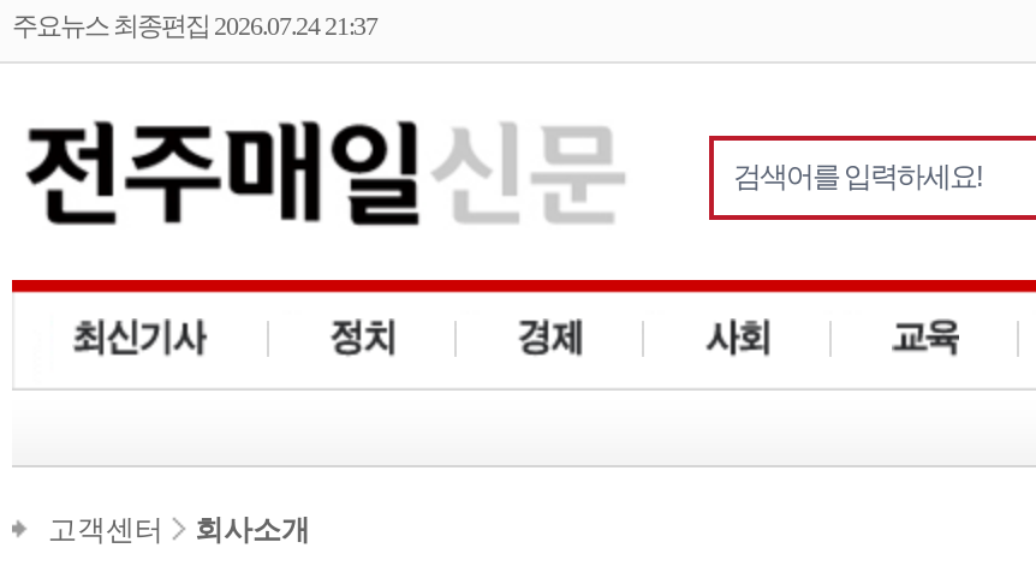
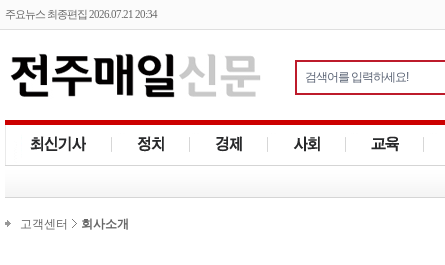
[12,11,377,40] 주요뉴스 최종편집 2026.07.24 21:37 -> [5,8,157,20] 주요뉴스 최종편집 2026.07.21 20:34

